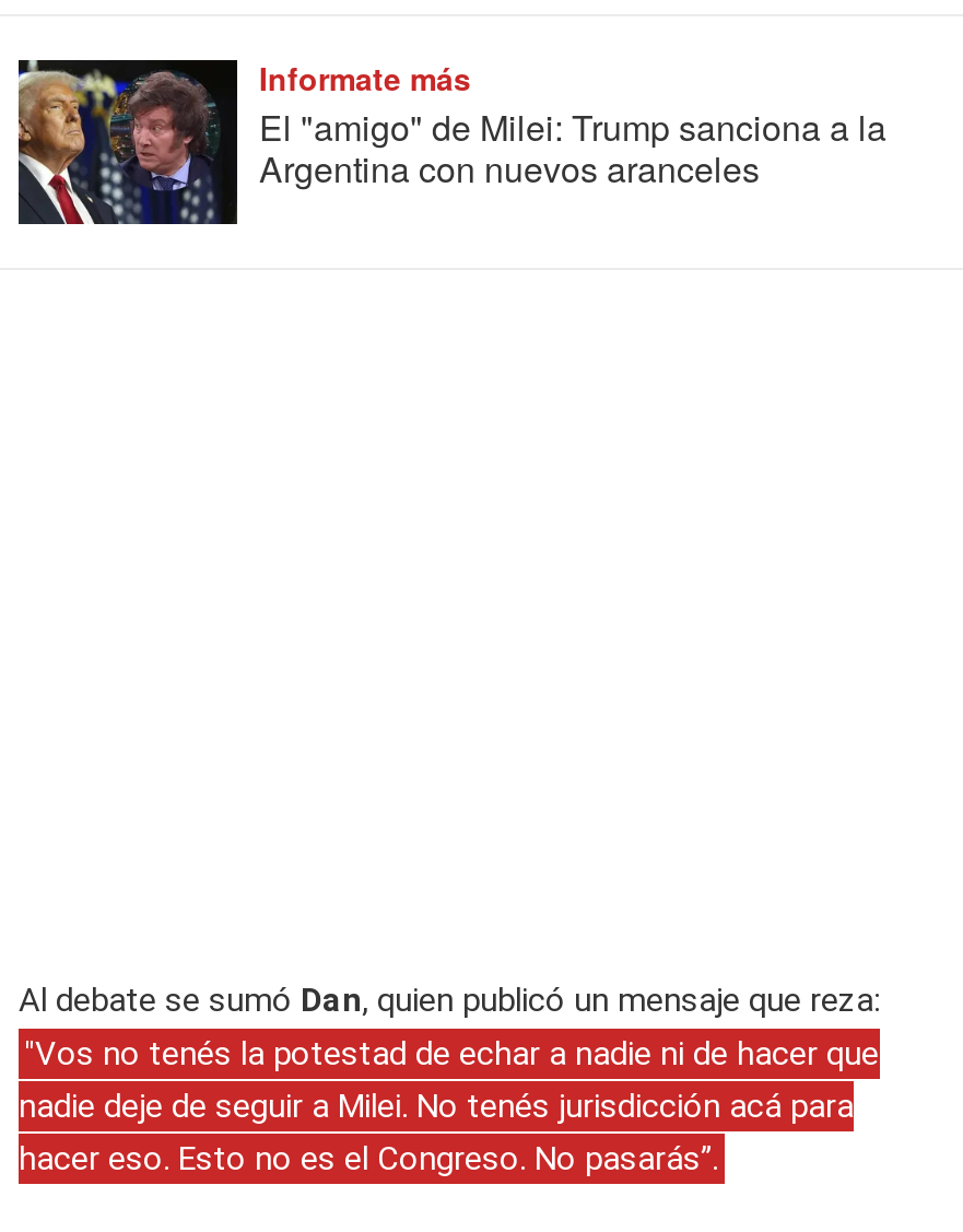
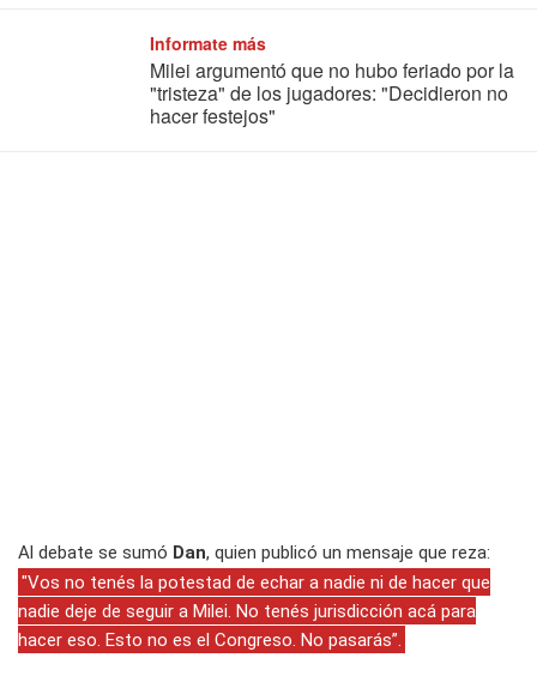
[16,58,239,226] [image] -> none
[259,102,886,194] El "amigo" de Milei: Trump sanciona a la | Argentina con nuevos aranceles -> [150,57,514,130] Milei argumentó que no hubo feriado por la | "tristeza" de los jugadores: "Decidieron no | hacer festejos"

